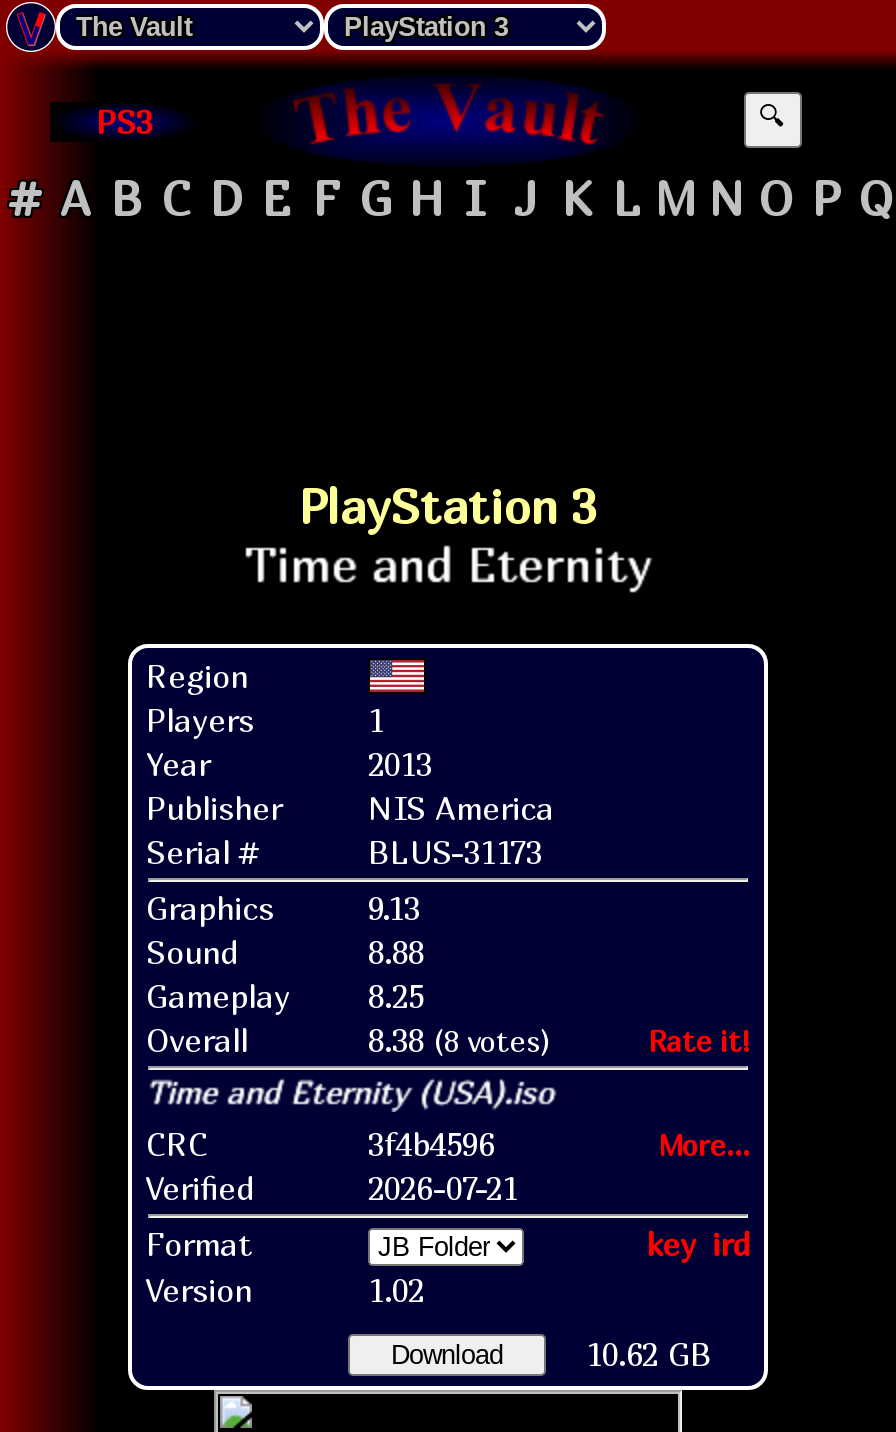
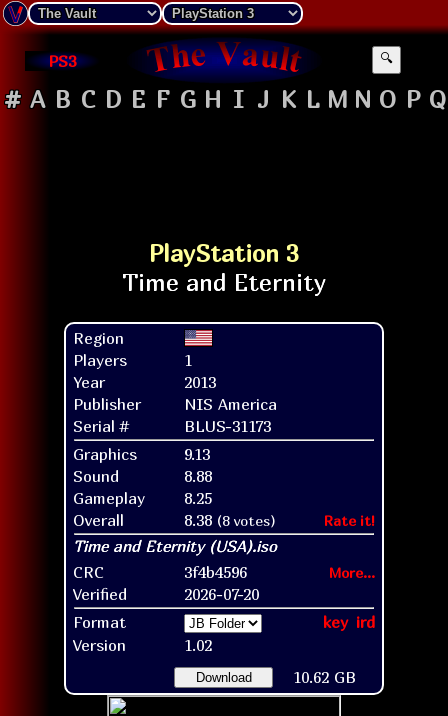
[368,1168,518,1208] 2026-07-21 -> [184,584,259,604] 2026-07-20

